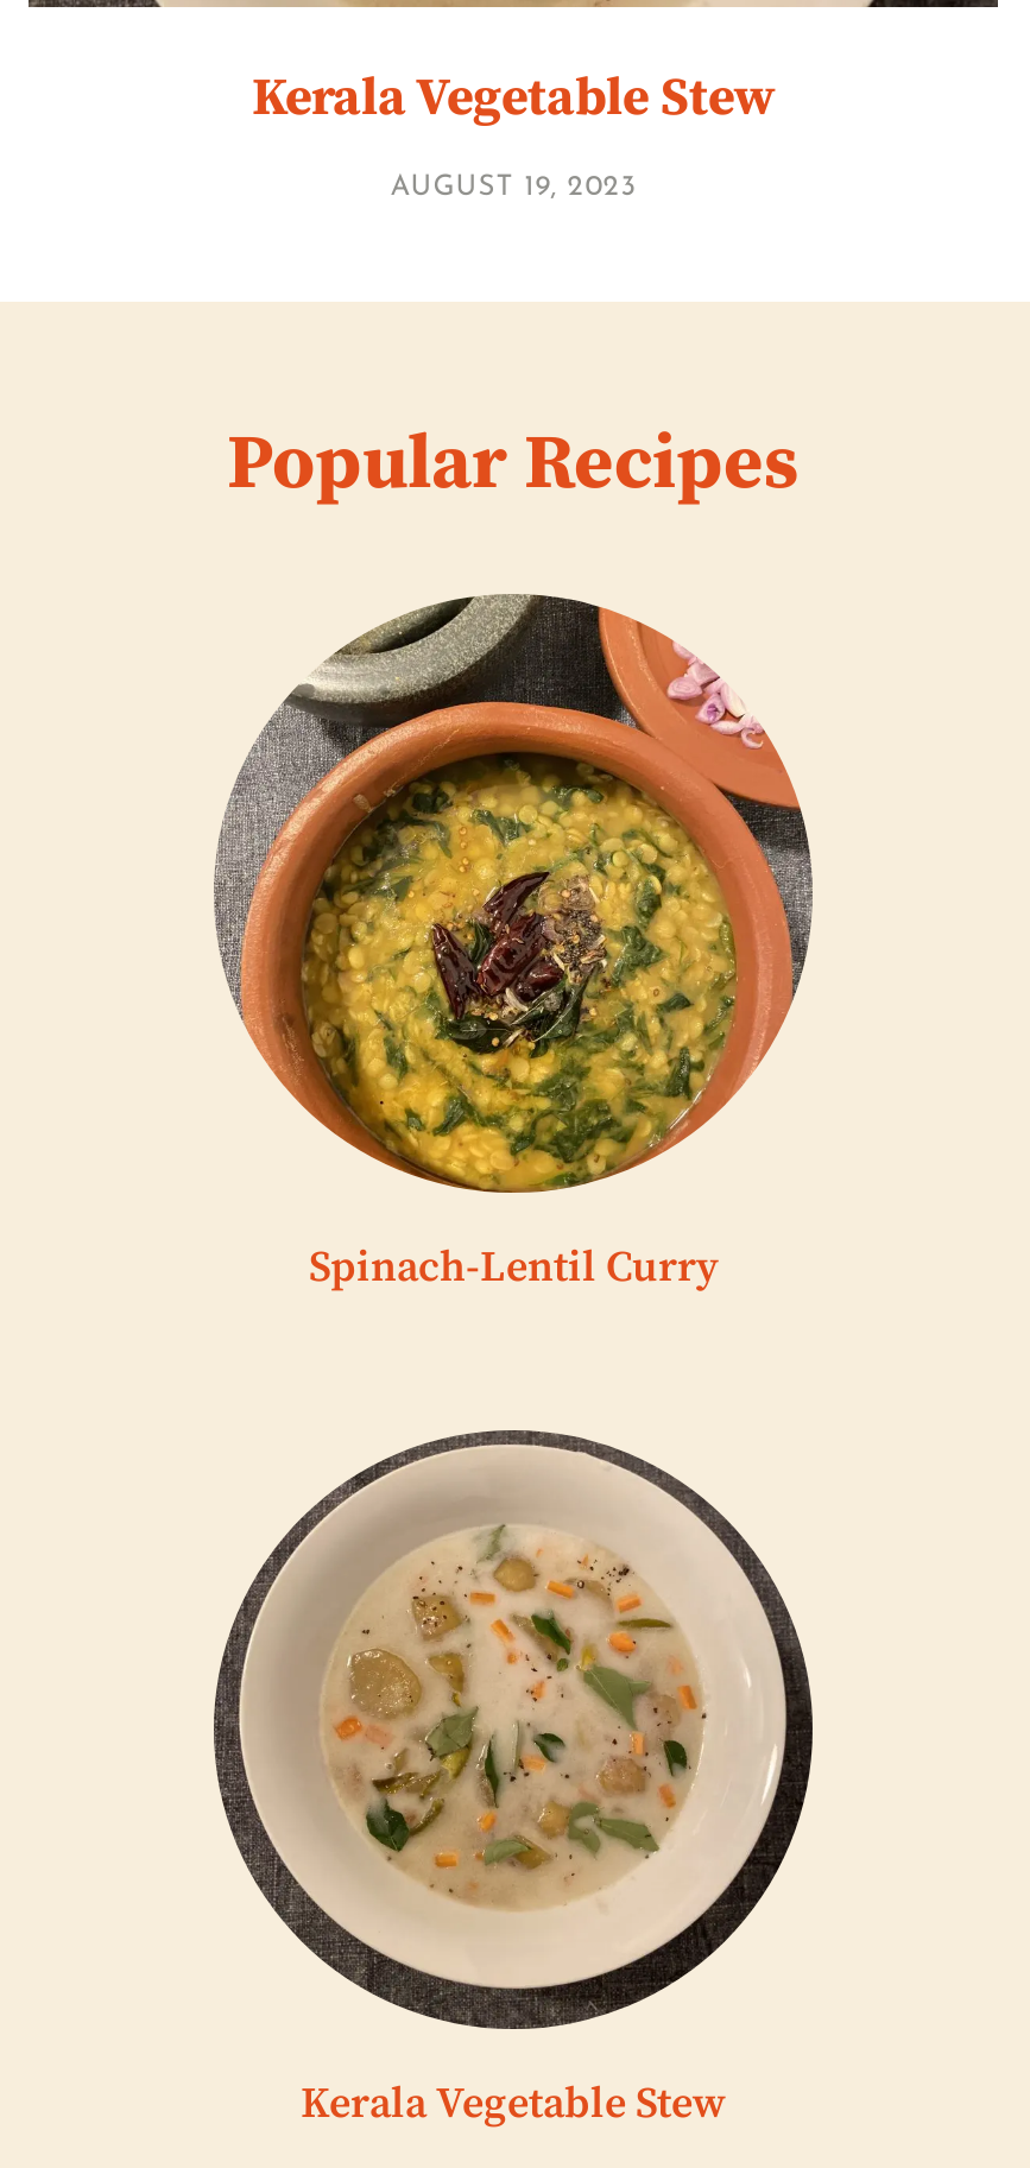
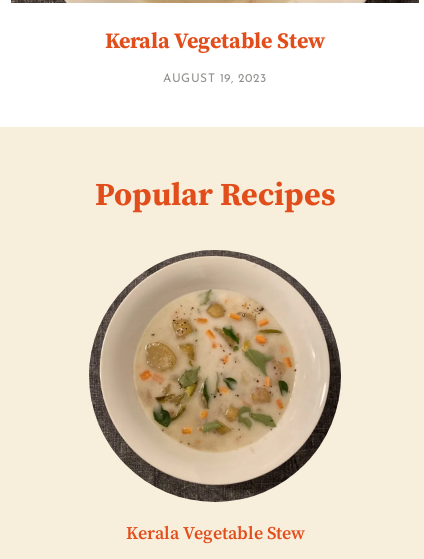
[219,599,813,1295] [image] | Spinach-Lentil Curry -> none

